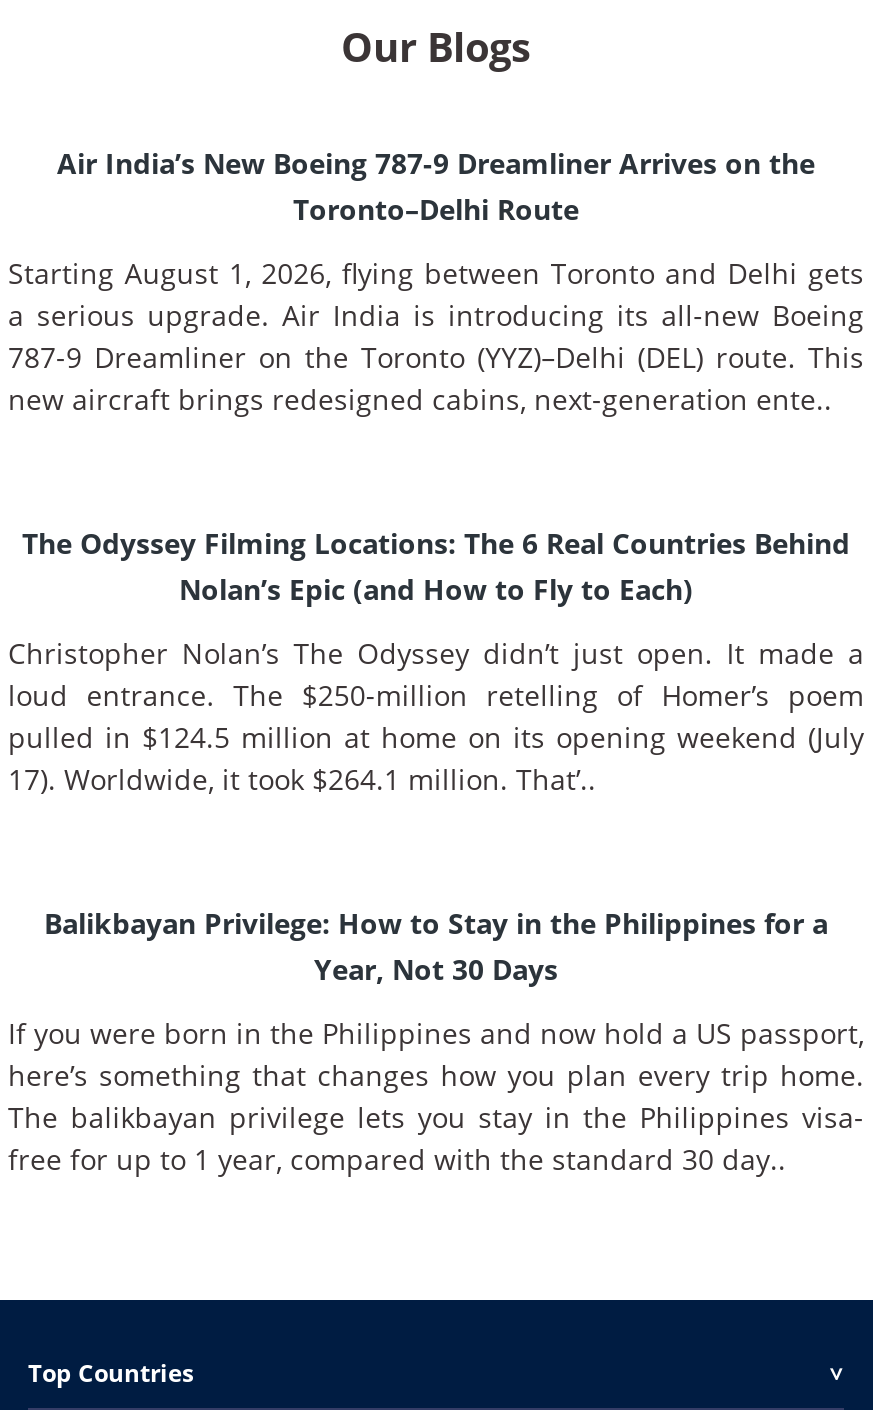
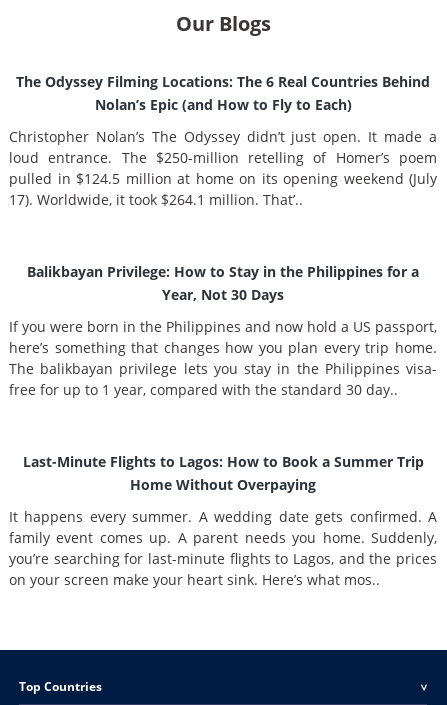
[8,145,864,419] Air India’s New Boeing 787-9 Dreamliner Arrives on the | Toronto–Delhi Route | Starting August 1, 2026, flying between Toronto and Delhi gets | a serious upgrade. Air India is introducing its all-new Boeing | 787-9 Dreamliner on the Toronto (YYZ)–Delhi (DEL) route. This | new aircraft brings redesigned cabins, next-generation ente.. -> none
moved [8,525,864,1179] -> [9,72,437,399]: The Odyssey Filming Locations: The 6 Real Countries Behind | Nolan’s Epic (and How to Fly to Each) | Christopher Nolan’s The Odyssey didn’t just open. It made a | ... | The balikbayan privilege lets you stay in the Philippines visa- | free for up to 1 year, compared with the standard 30 day..
none -> [9,452,437,589] Last-Minute Flights to Lagos: How to Book a Summer Trip | Home Without Overpaying | It happens every summer. A wedding date gets confirmed. A | family event comes up. A parent needs you home. Suddenly, | you’re searching for last-minute flights to Lagos, and the prices | on your screen make your heart sink. Here’s what mos..

